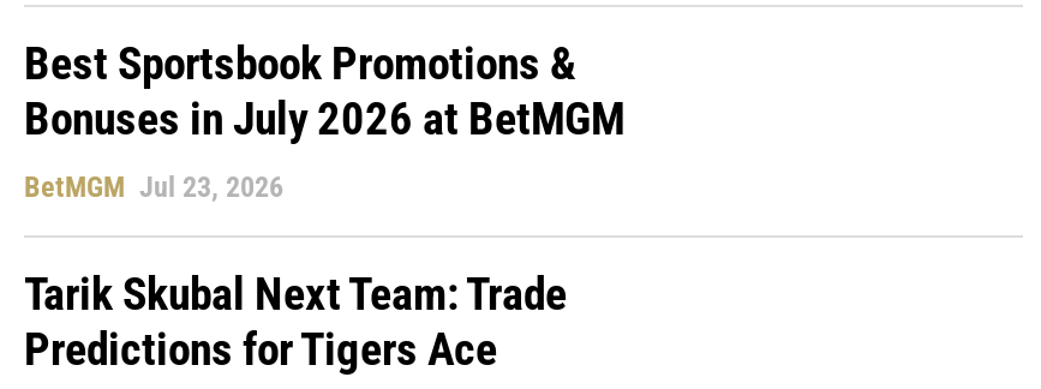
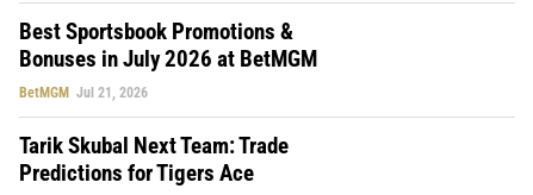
[24,170,283,204] BetMGM Jul 23, 2026 -> [19,84,148,101] BetMGM Jul 21, 2026

